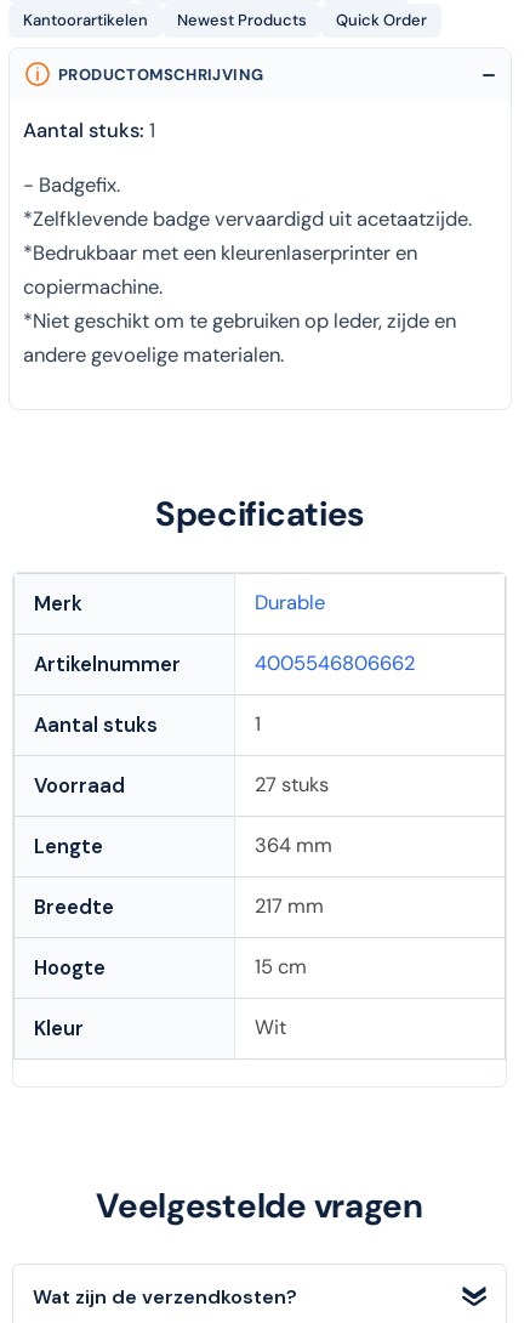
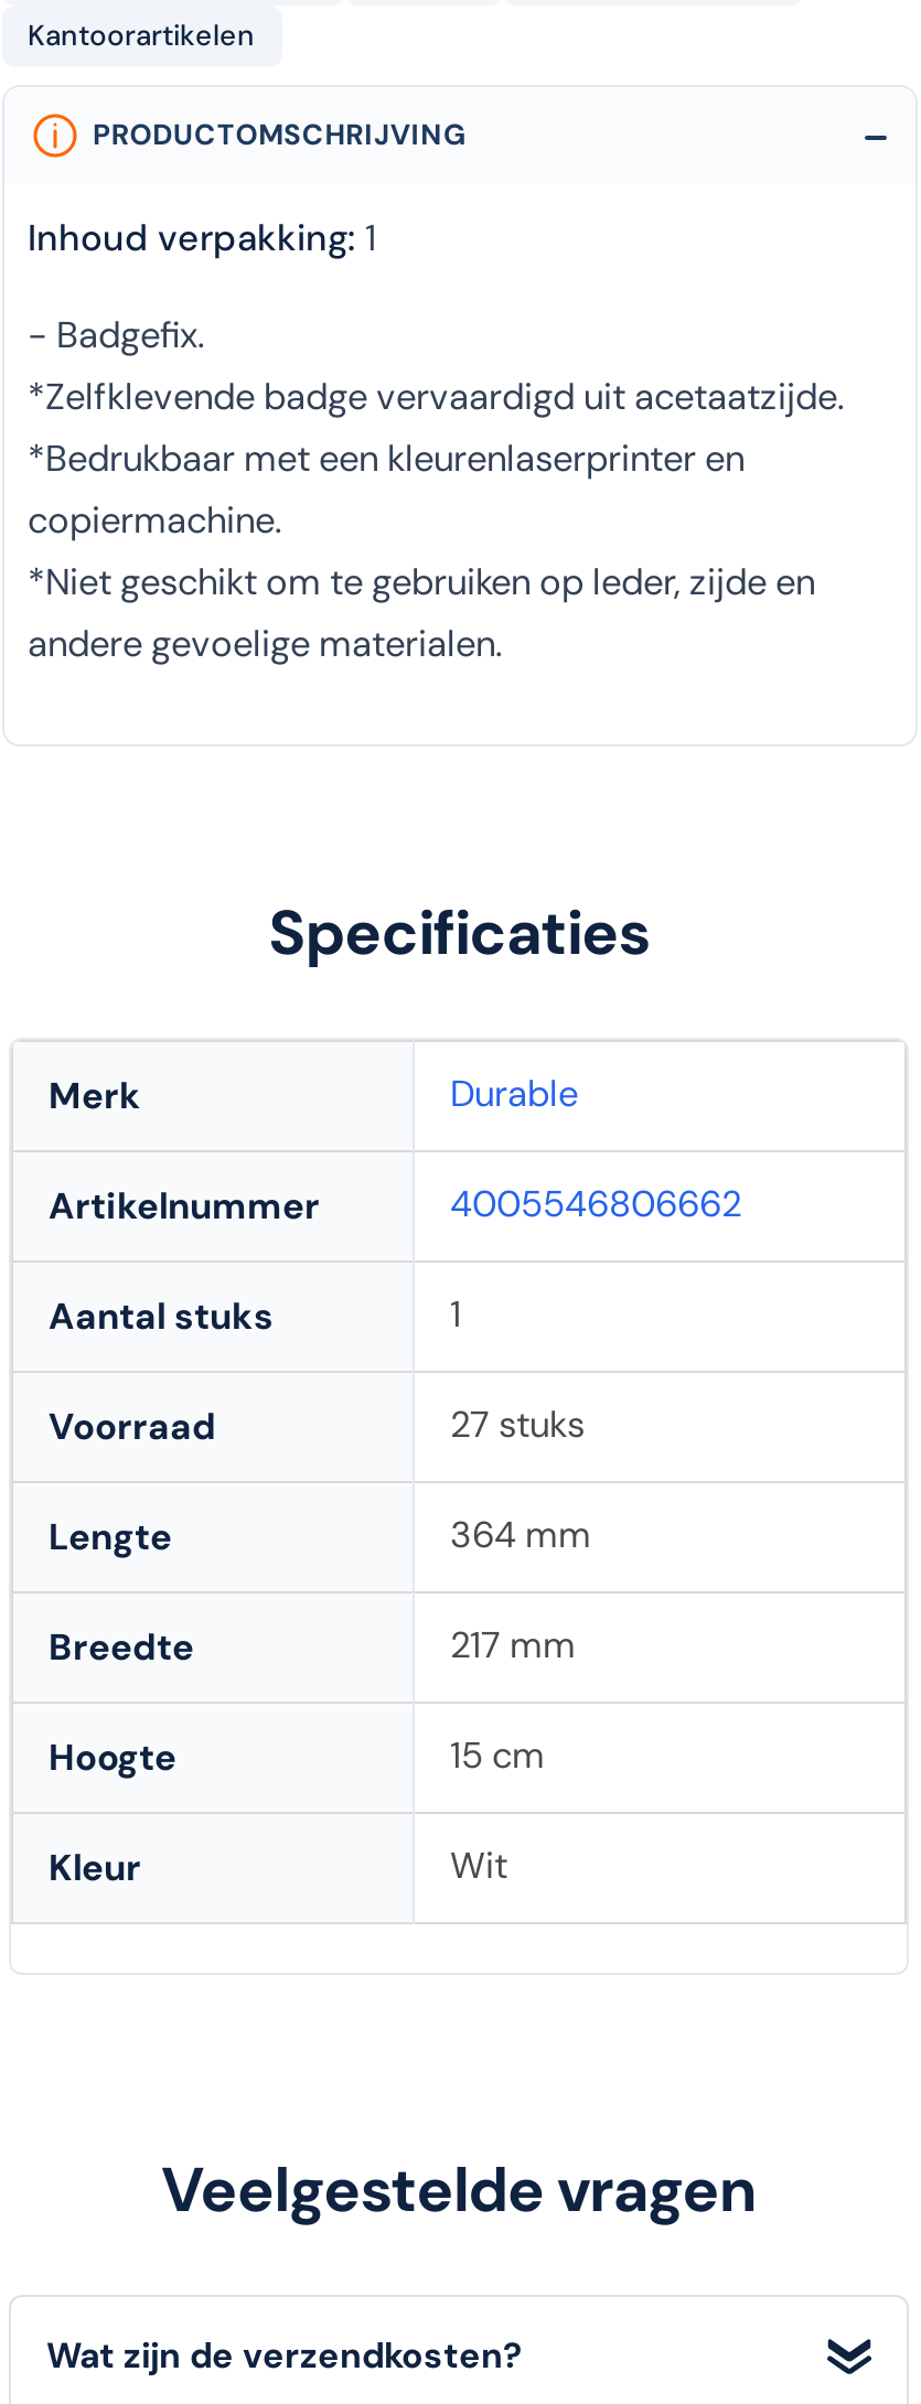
[176,9,426,30] Newest Products | Quick Order -> none
[22,118,155,143] Aantal stuks: 1 -> [28,214,376,260] Inhoud verpakking: 1

